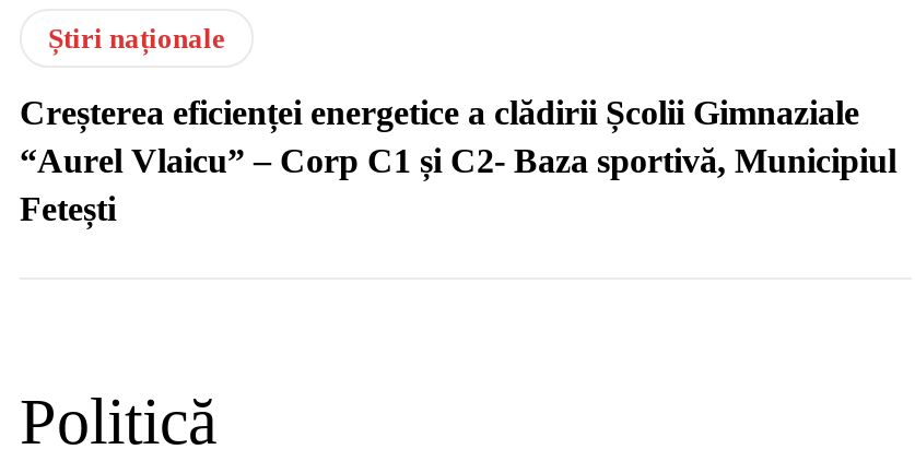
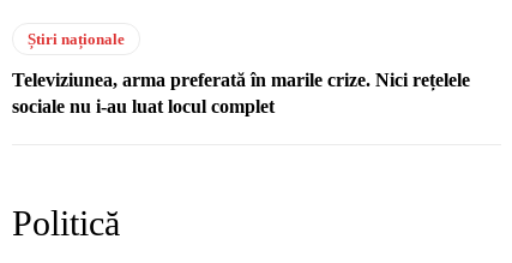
[20,95,896,228] Creșterea eficienței energetice a clădirii Școlii Gimnaziale | “Aurel Vlaicu” – Corp C1 și C2- Baza sportivă, Municipiul | Fetești -> [12,70,470,117] Televiziunea, arma preferată în marile crize. Nici rețelele | sociale nu i-au luat locul complet

